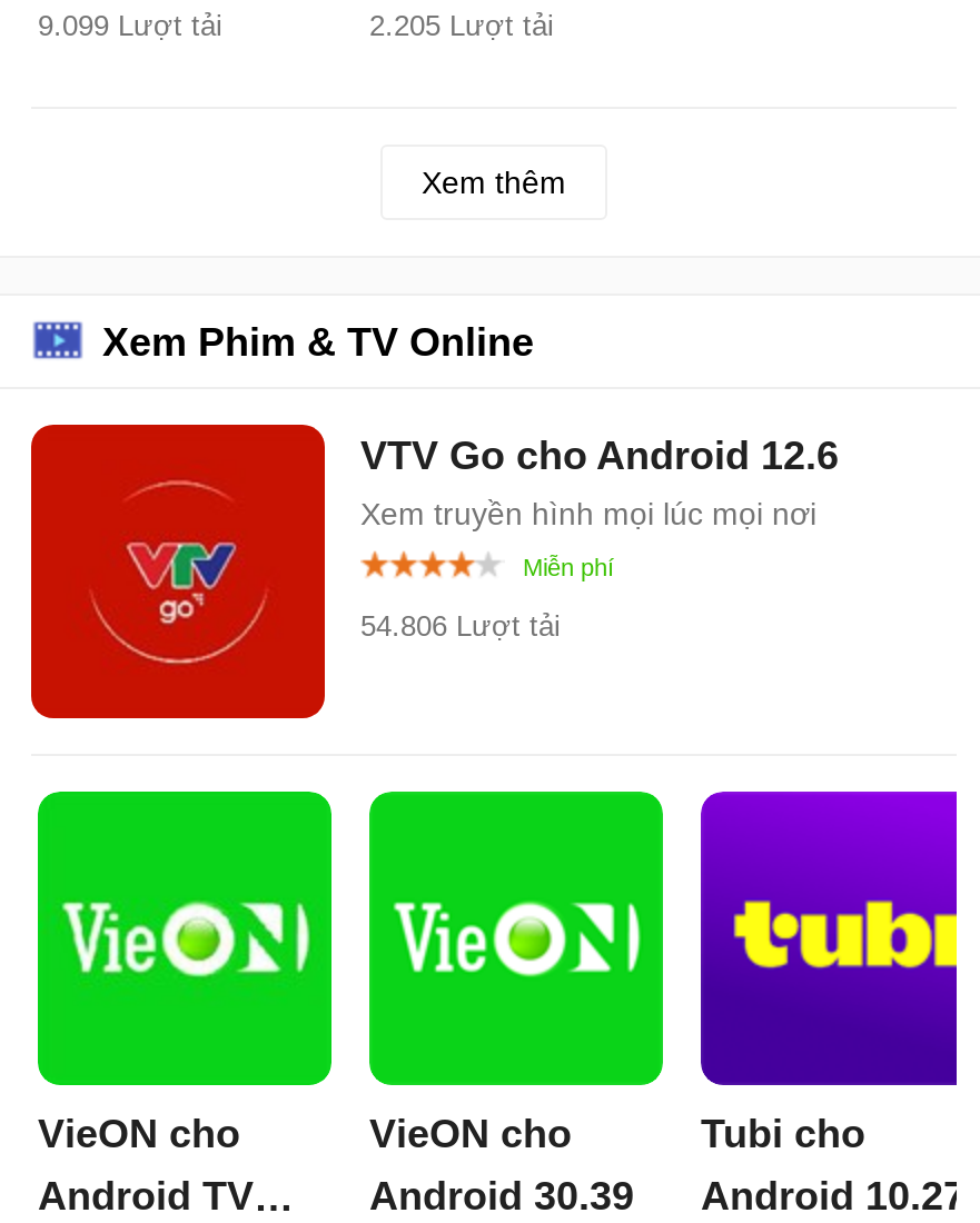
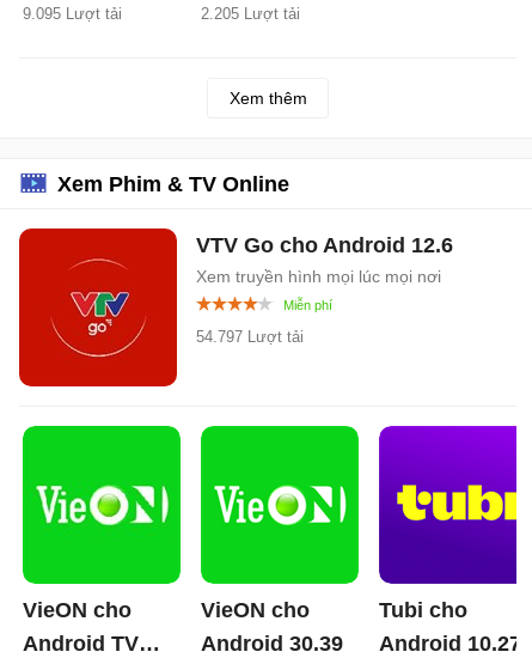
[38,8,222,42] 9.099 Lượt tải -> [23,4,122,22] 9.095 Lượt tải
[360,609,561,642] 54.806 Lượt tải -> [196,328,304,346] 54.797 Lượt tải

